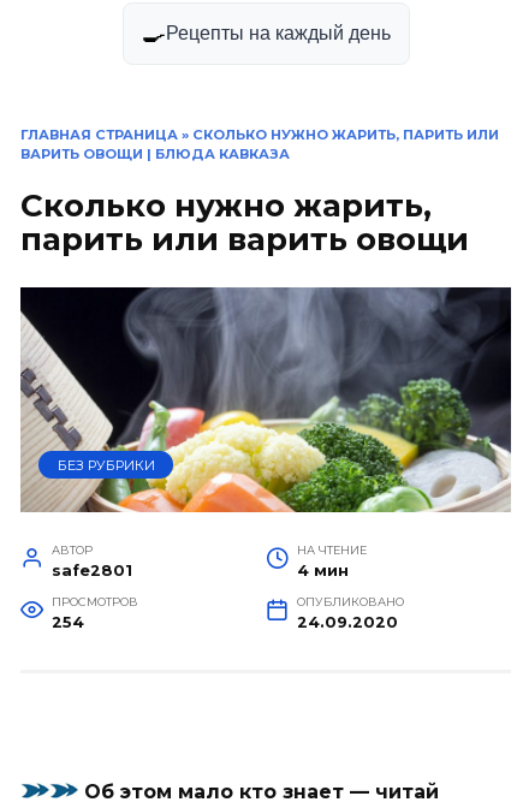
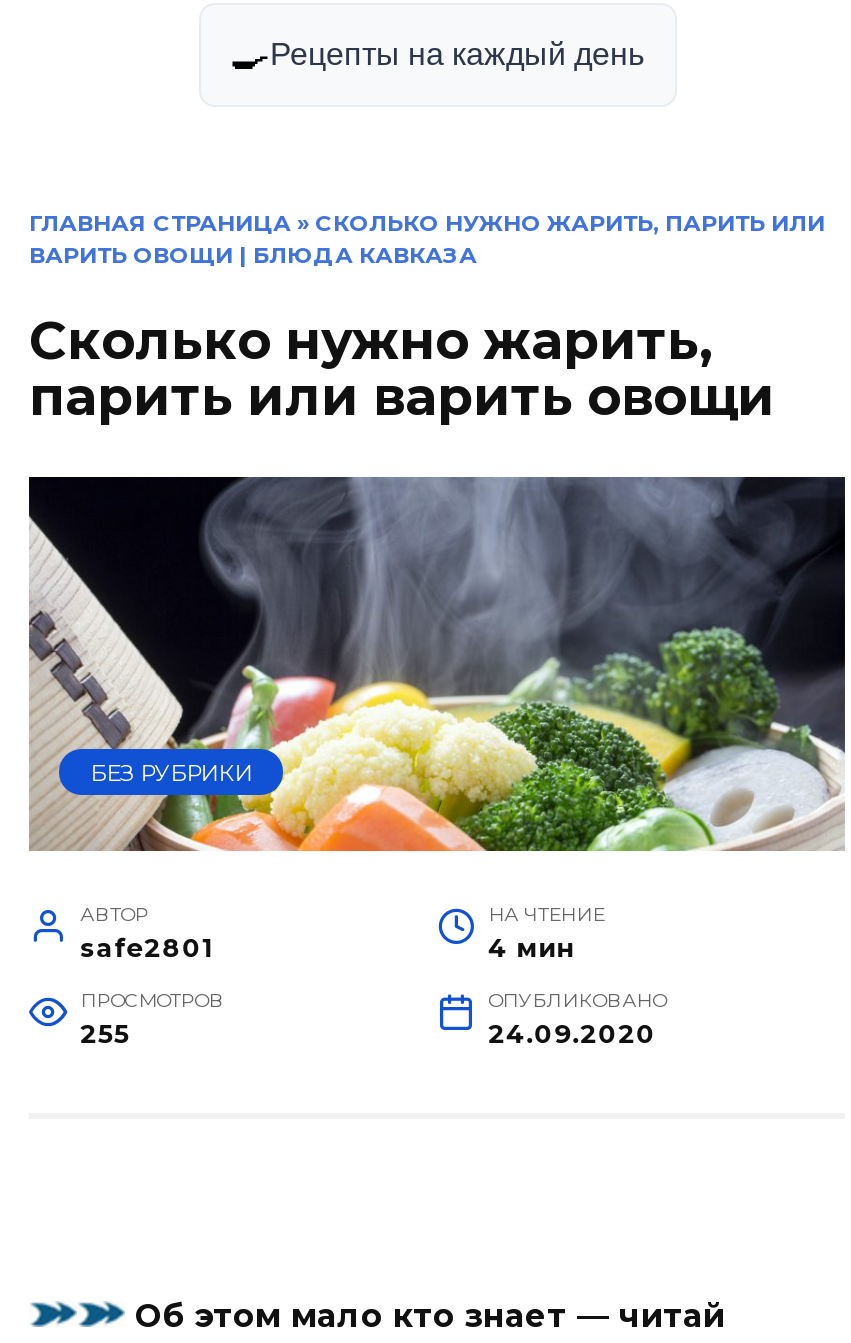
[51,614,84,632] 254 -> [80,1020,130,1050] 255

